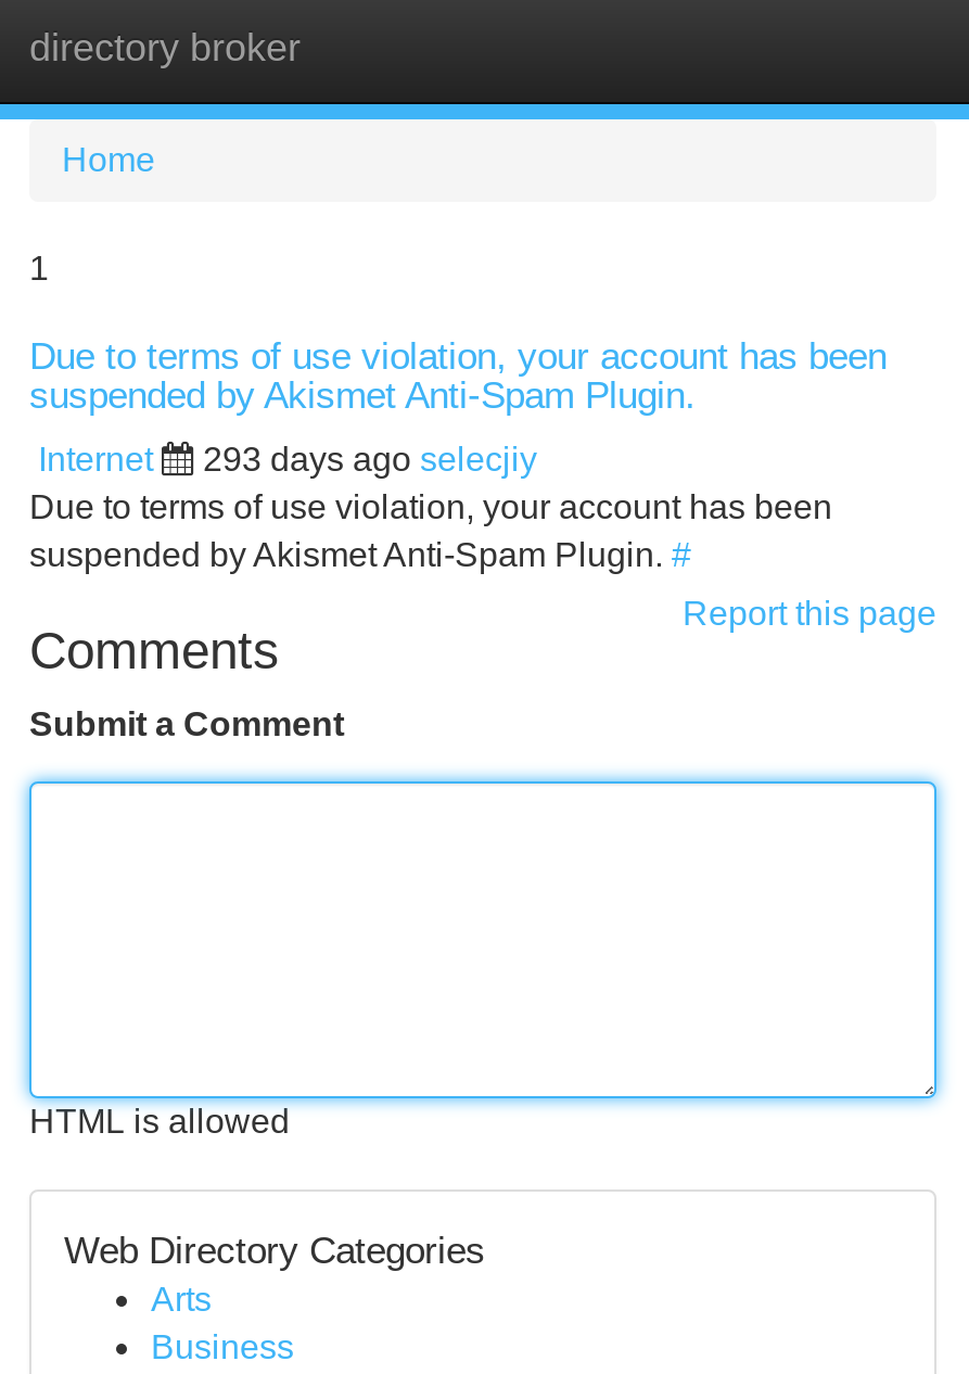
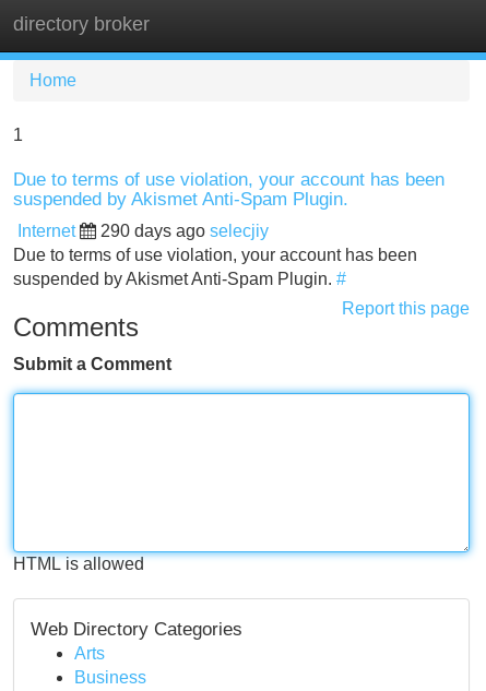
[203,441,537,478] 293 days ago selecjiy -> [100,222,269,240] 290 days ago selecjiy

